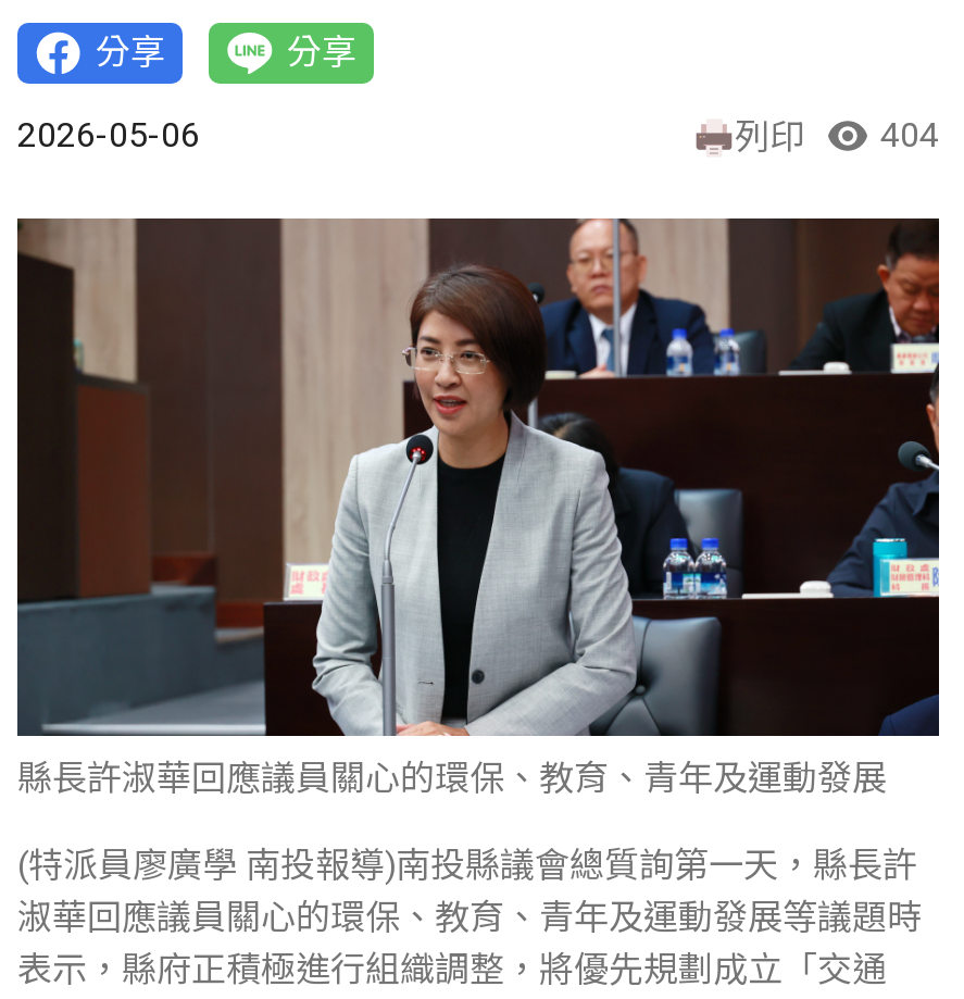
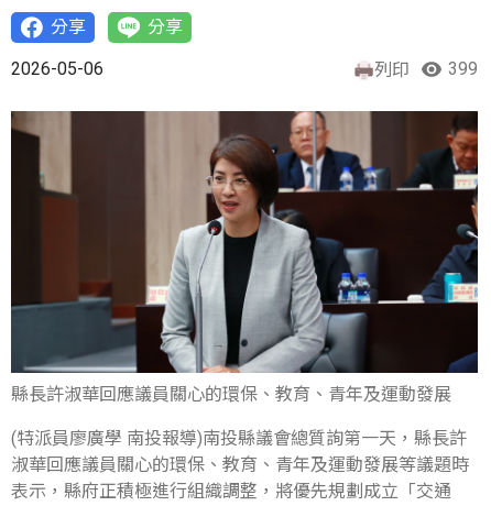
[735,114,939,157] 列印 404 -> [374,58,478,80] 列印 399

